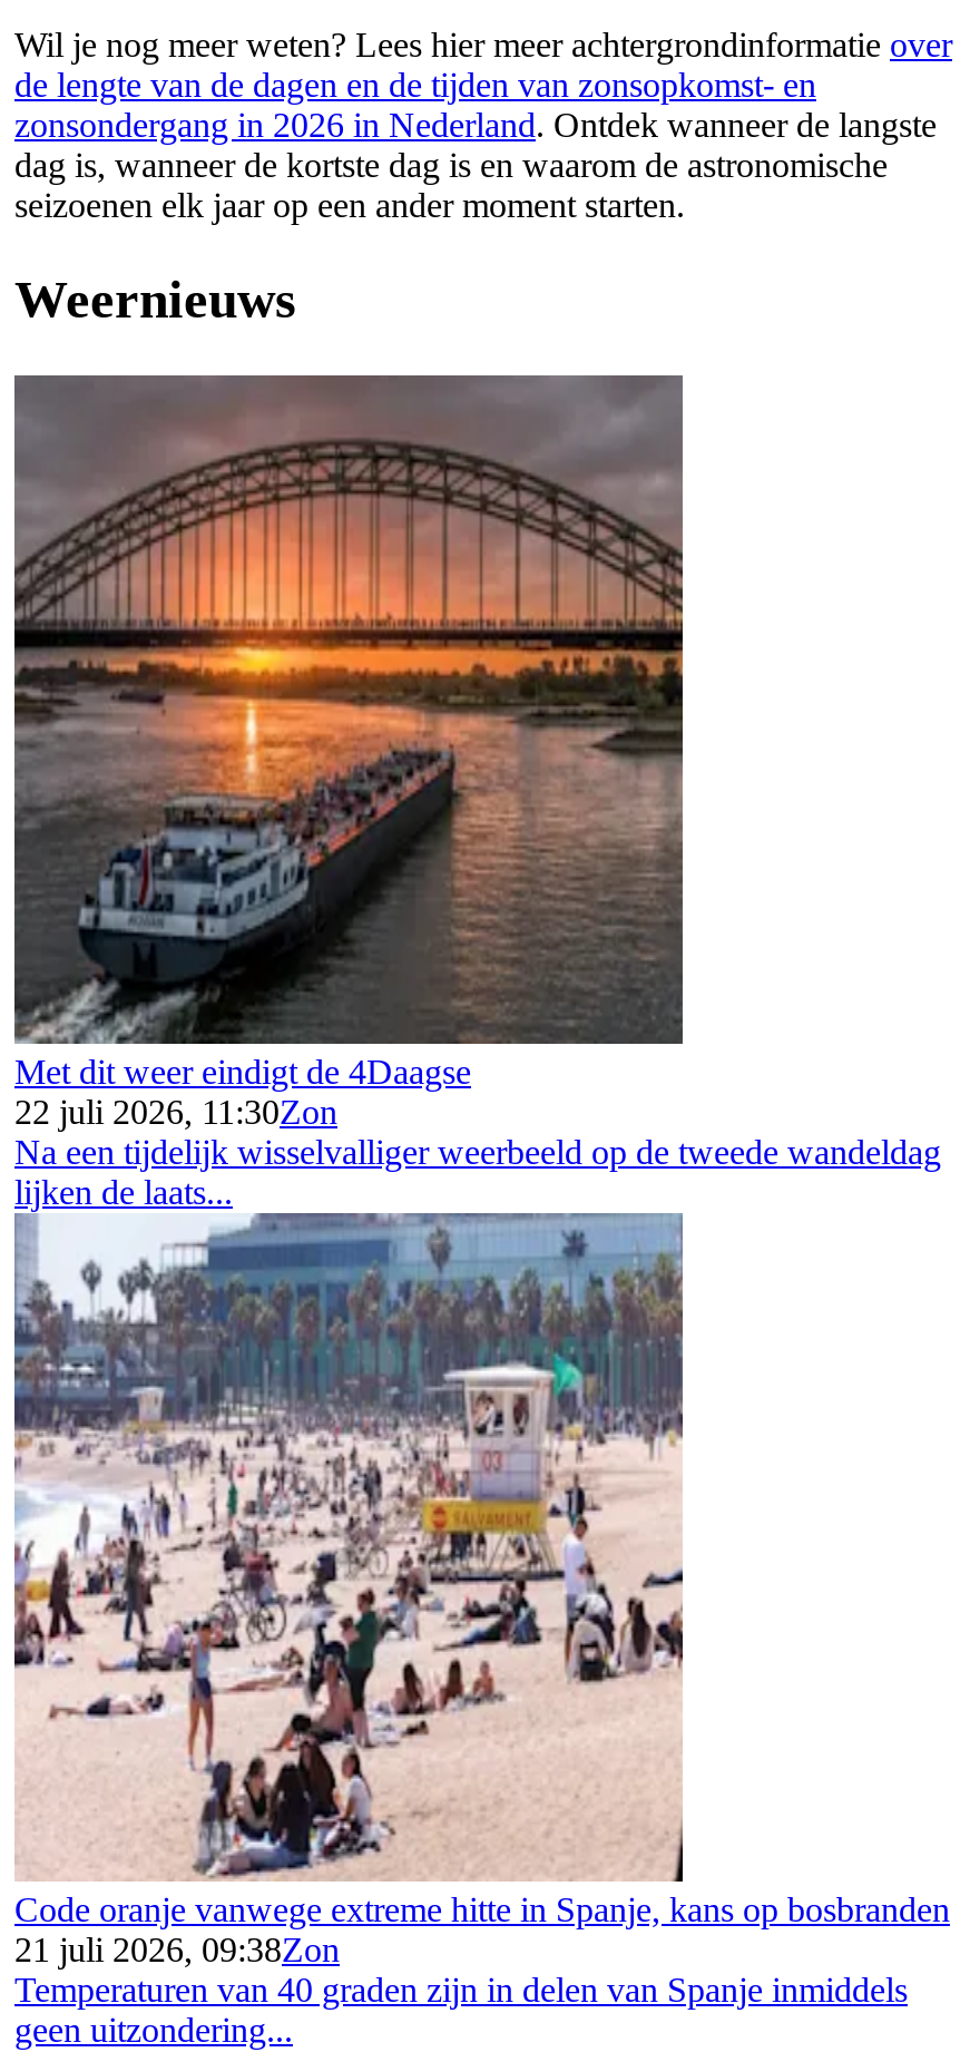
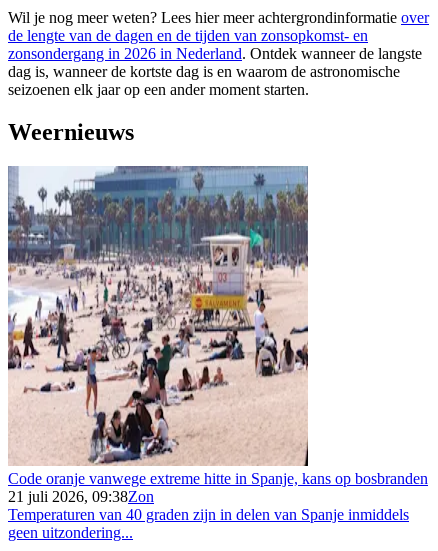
[12,373,941,1211] [image] | Met dit weer eindigt de 4Daagse | 22 juli 2026, 11:30Zon | Na een tijdelijk wisselvalliger weerbeeld op de tweede wandeldag | lijken de laats... -> none

